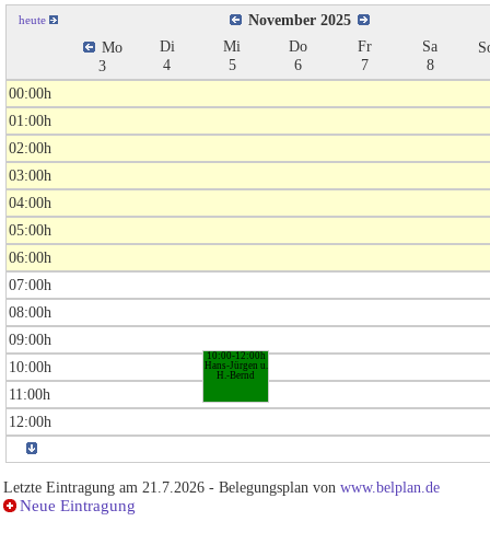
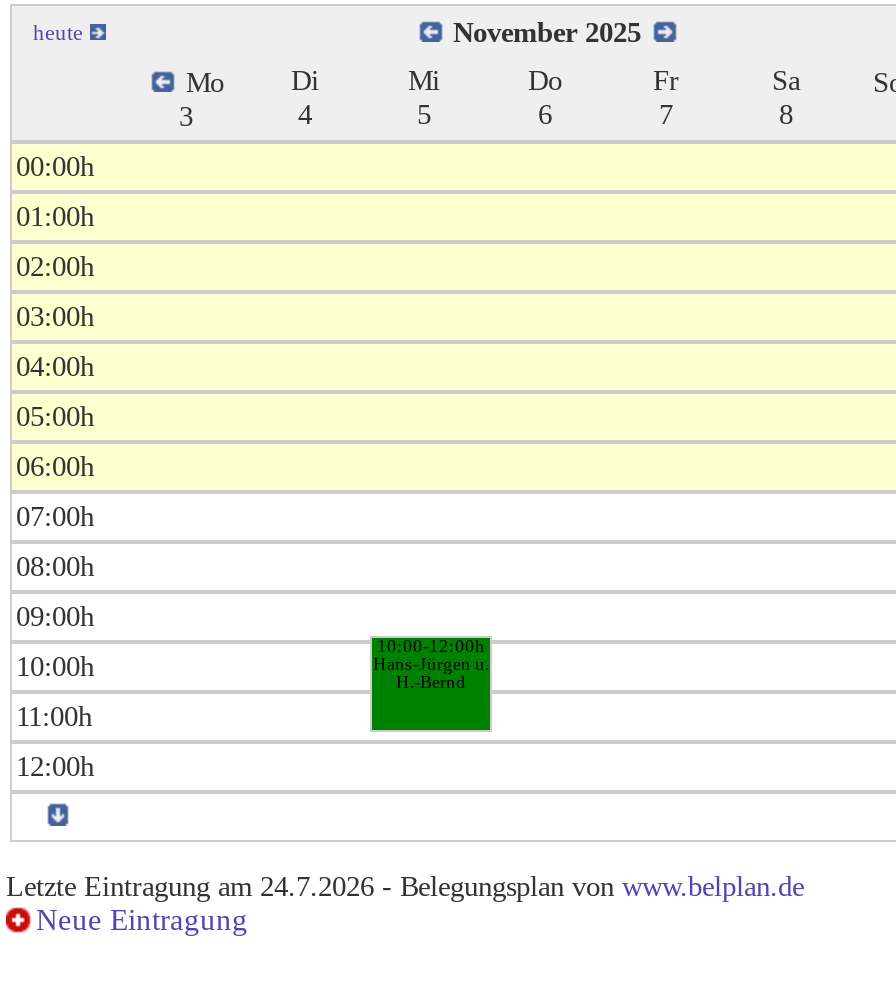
[3,478,440,496] Letzte Eintragung am 21.7.2026 - Belegungsplan von www.belplan.de -> [6,870,804,902] Letzte Eintragung am 24.7.2026 - Belegungsplan von www.belplan.de

